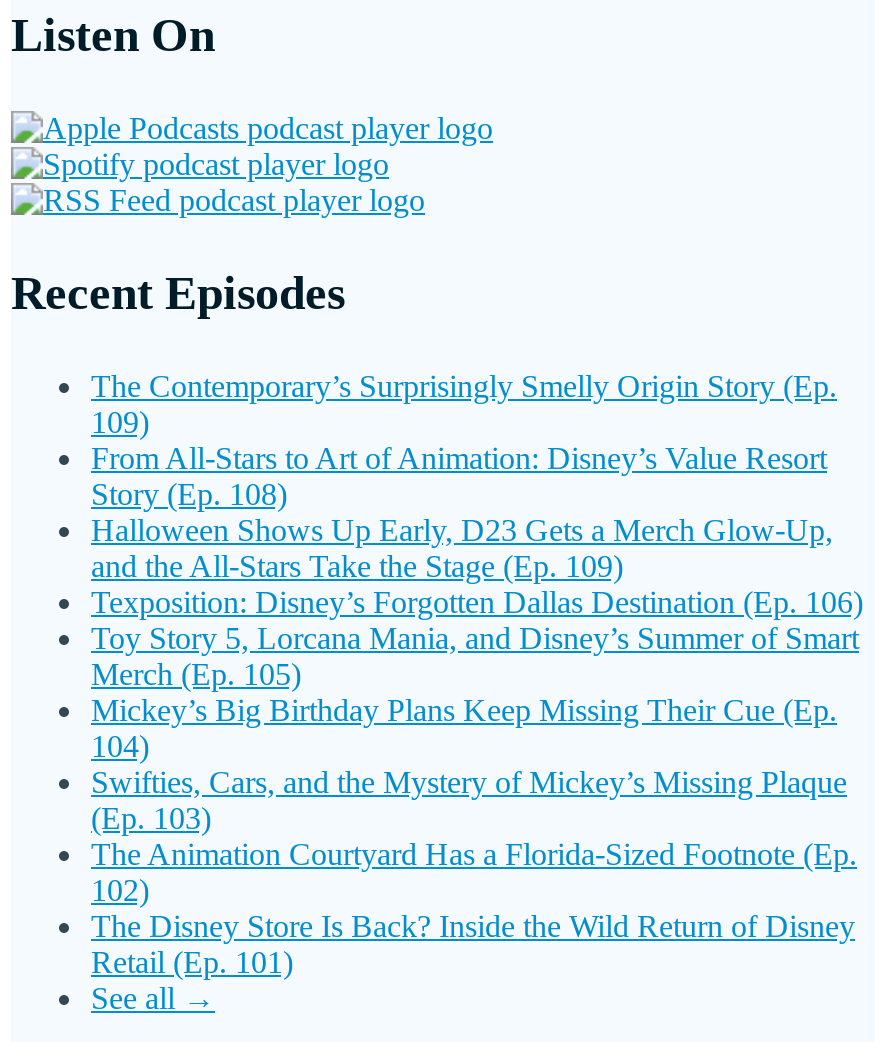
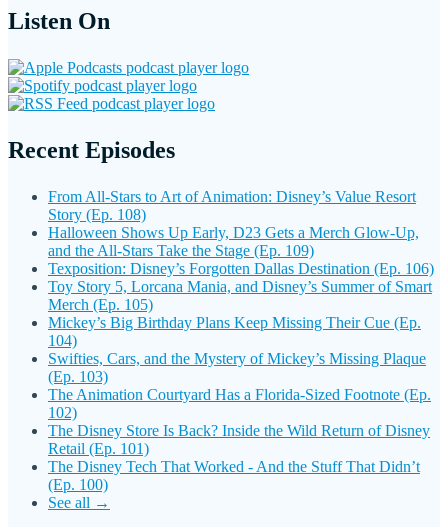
[91,370,837,440] The Contemporary’s Surprisingly Smelly Origin Story (Ep. | 109) -> none
moved [91,442,863,980] -> [48,188,434,457]: From All-Stars to Art of Animation: Disney’s Value Resort | Story (Ep. 108) | Halloween Shows Up Early, D23 Gets a Merch Glow-Up, | ... | The Disney Store Is Back? Inside the Wild Return of Disney | Retail (Ep. 101)
none -> [48,458,420,493] The Disney Tech That Worked - And the Stuff That Didn’t | (Ep. 100)

